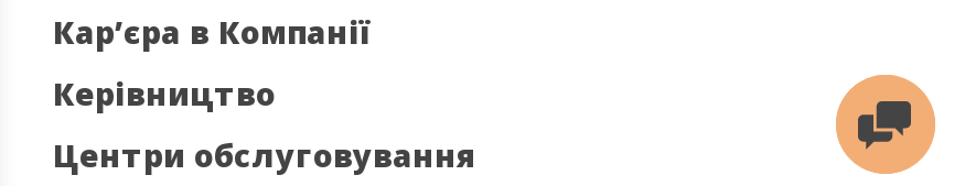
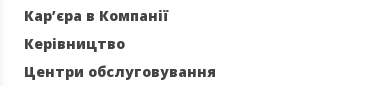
[834,73,937,176] [image] -> none

